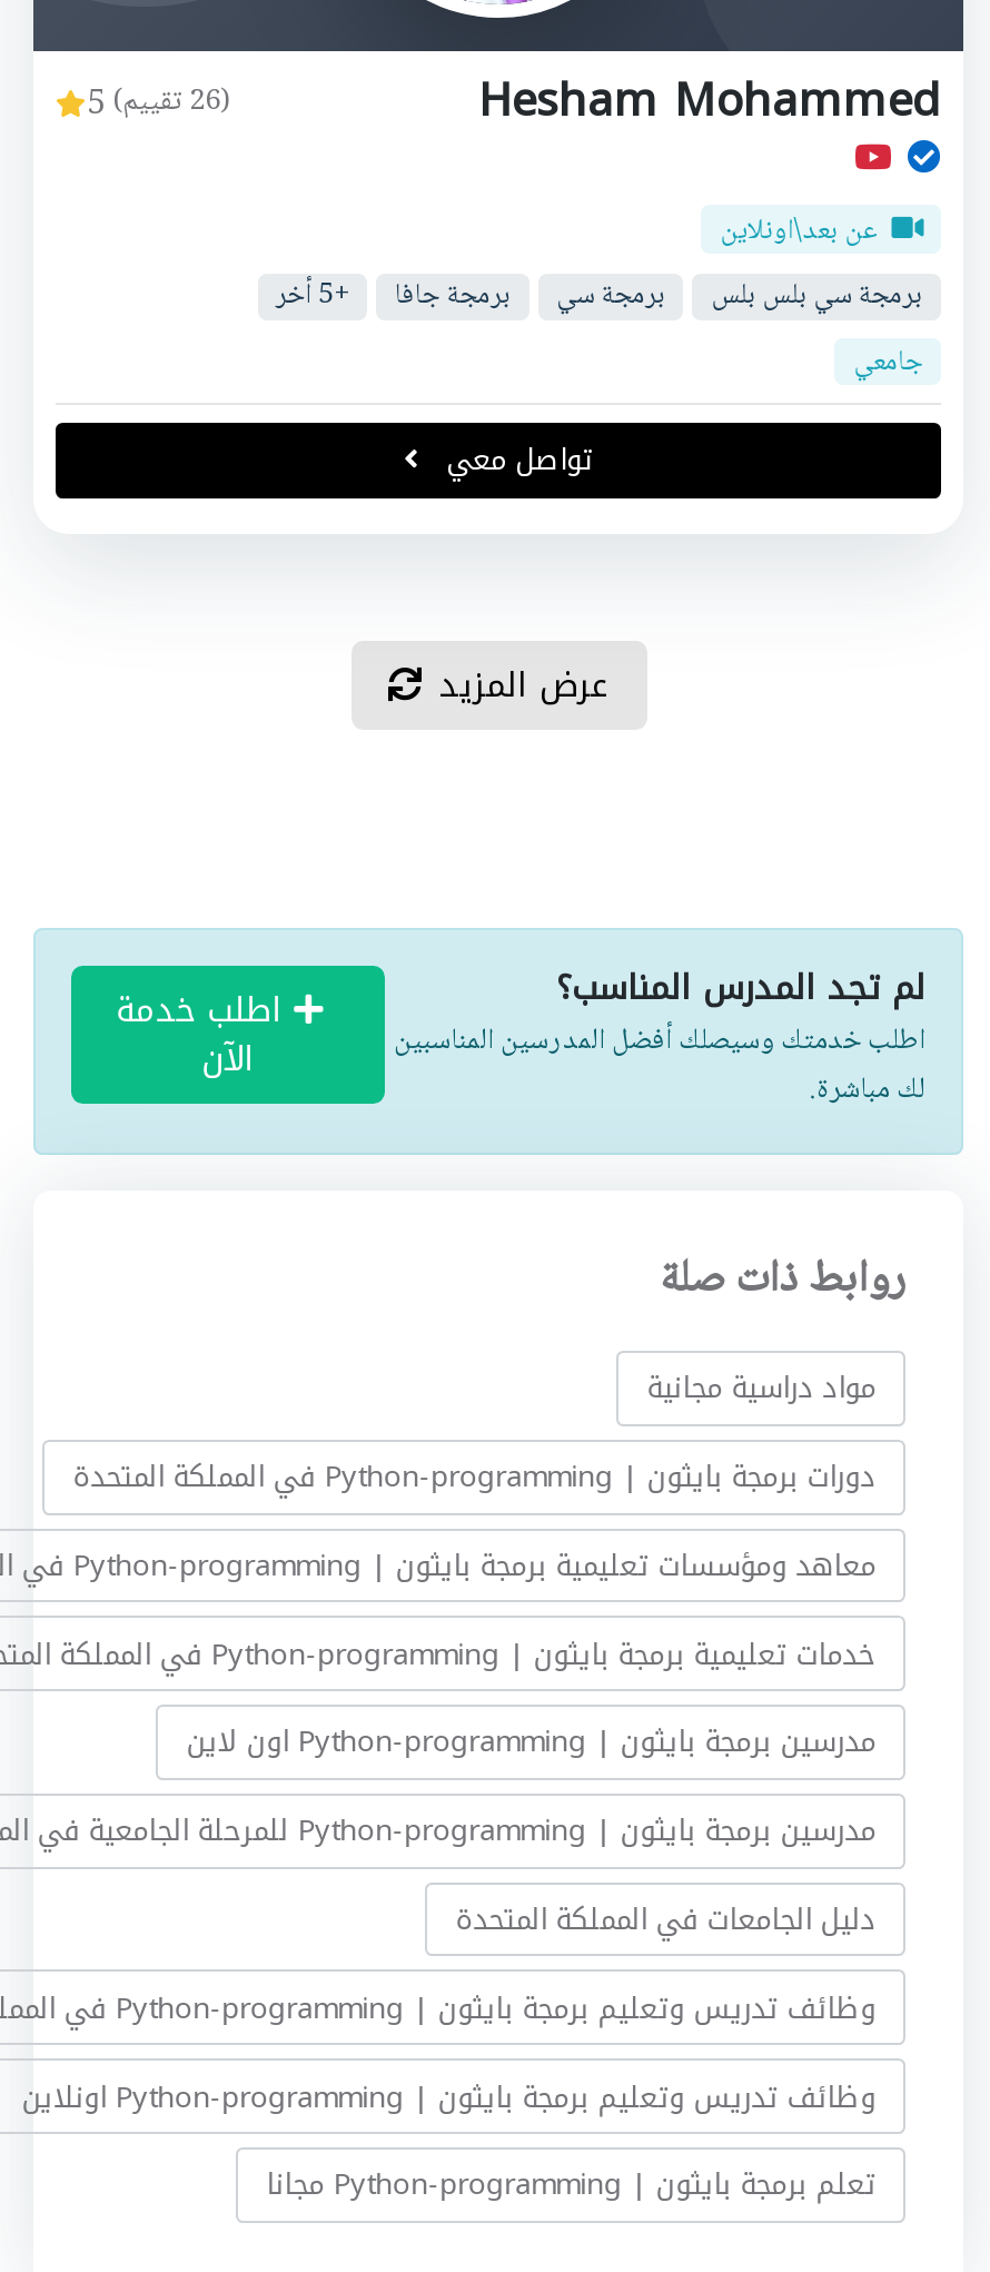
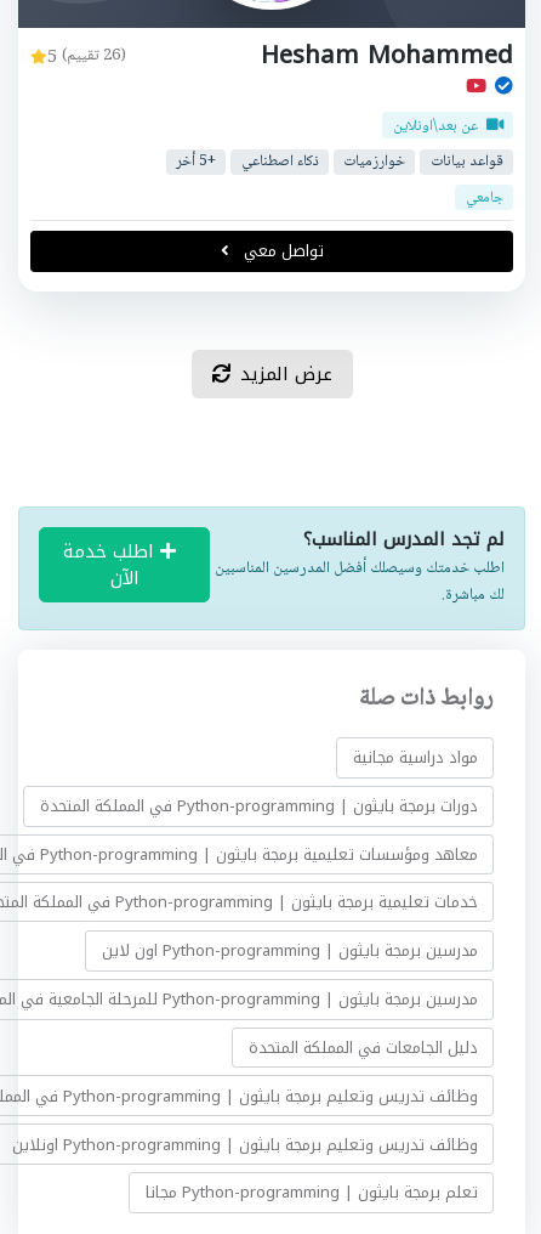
[395,272,923,321] برمجة سي بلس بلس | برمجة سي | برمجة جافا -> [241,148,503,175] قواعد بيانات | خوارزميات | ذكاء اصطناعي

